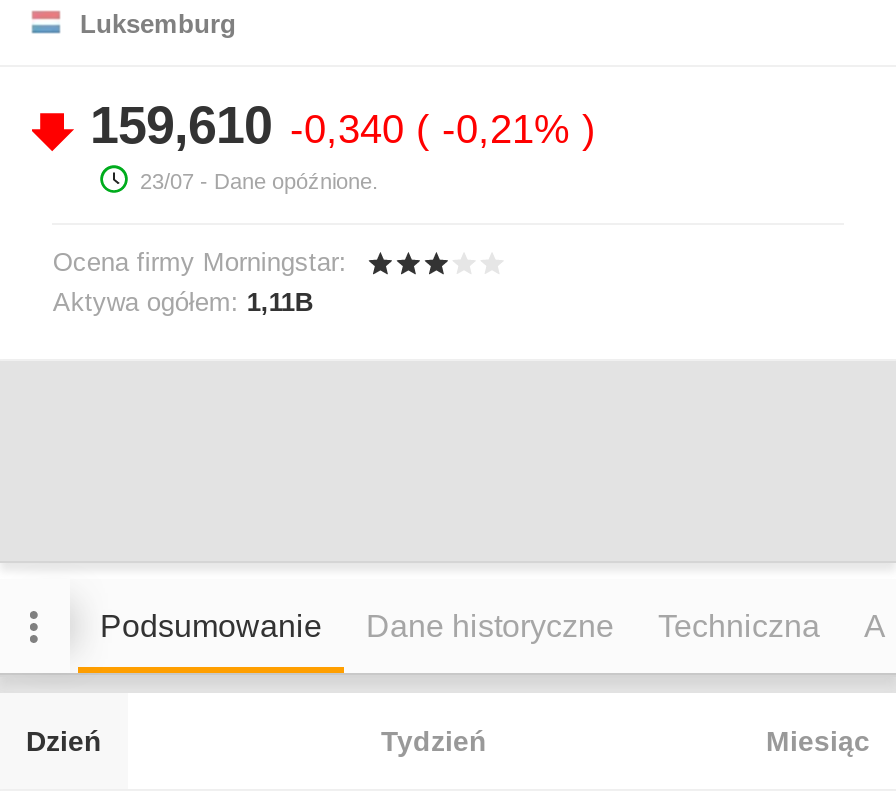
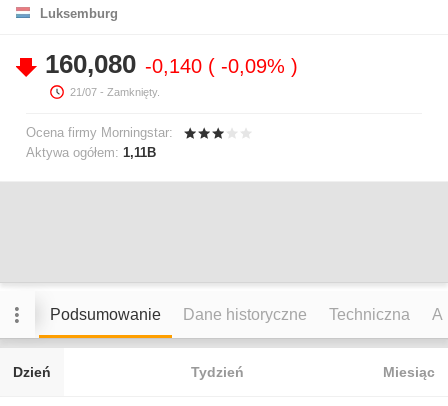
[90,95,582,193] 159,610 -0,340 -0,21% | 23/07 - Dane opóźnione. -> [45,49,291,98] 160,080 -0,140 -0,09% | 21/07 - Zamknięty.

